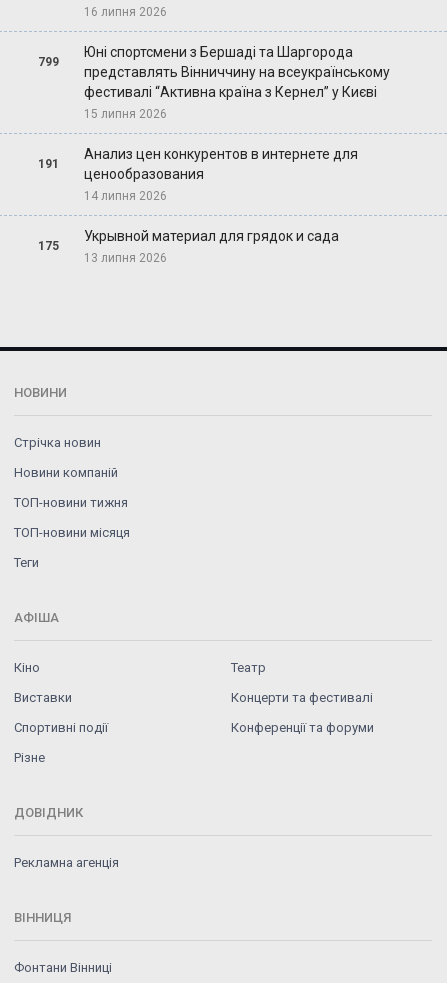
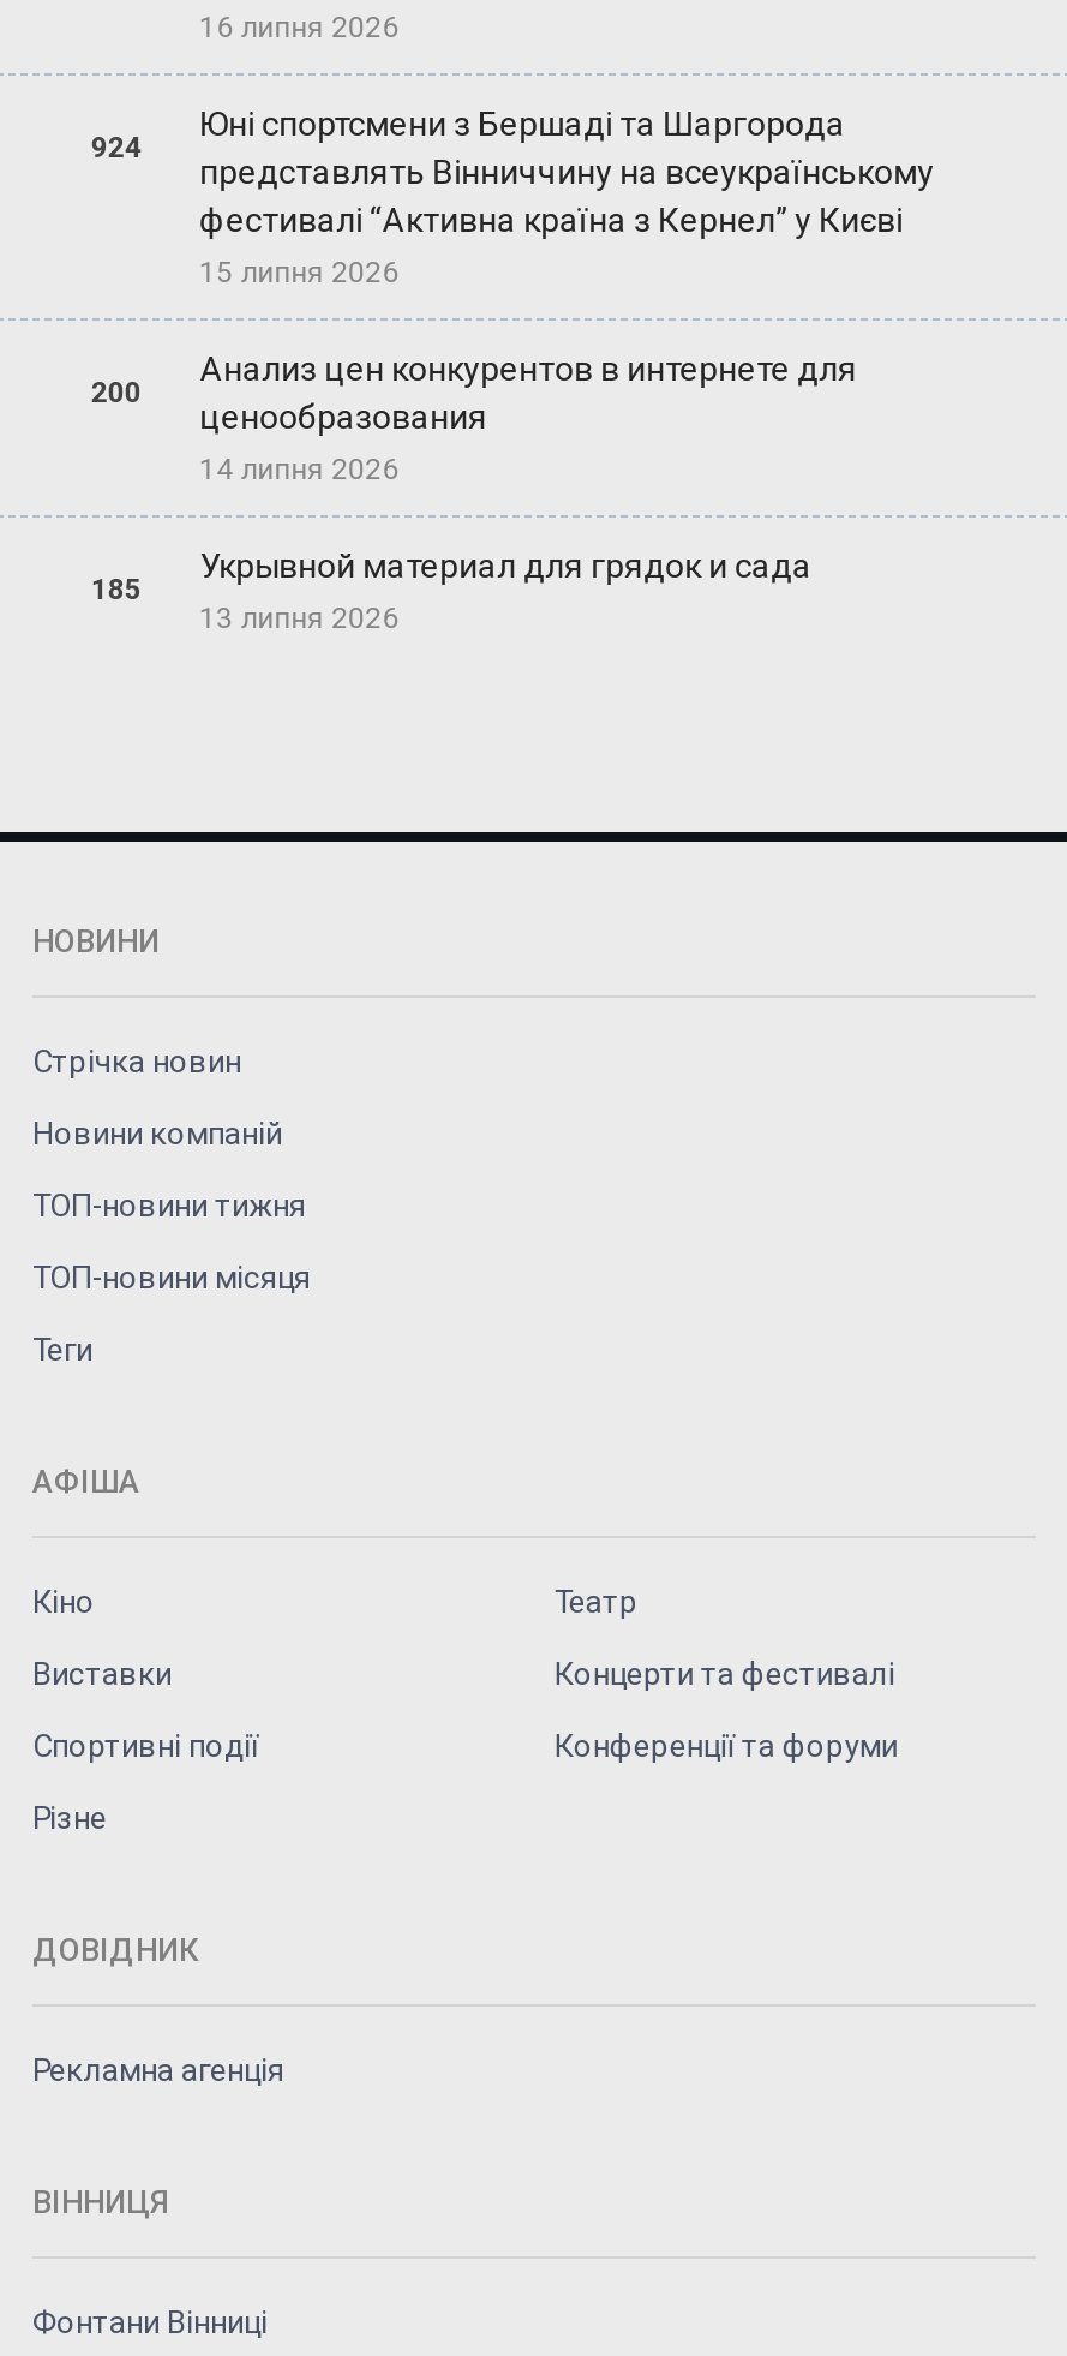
[38,55,59,69] 799 -> [91,130,141,164] 924
[38,157,59,171] 191 -> [91,375,141,409] 200
[38,239,59,253] 175 -> [91,572,141,606] 185

